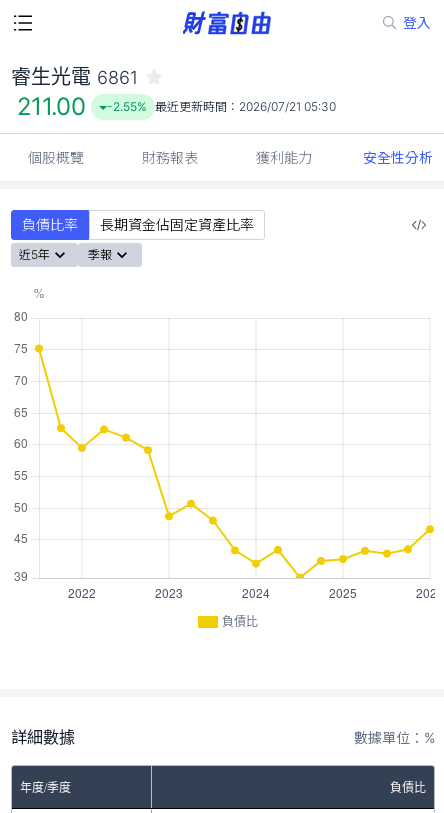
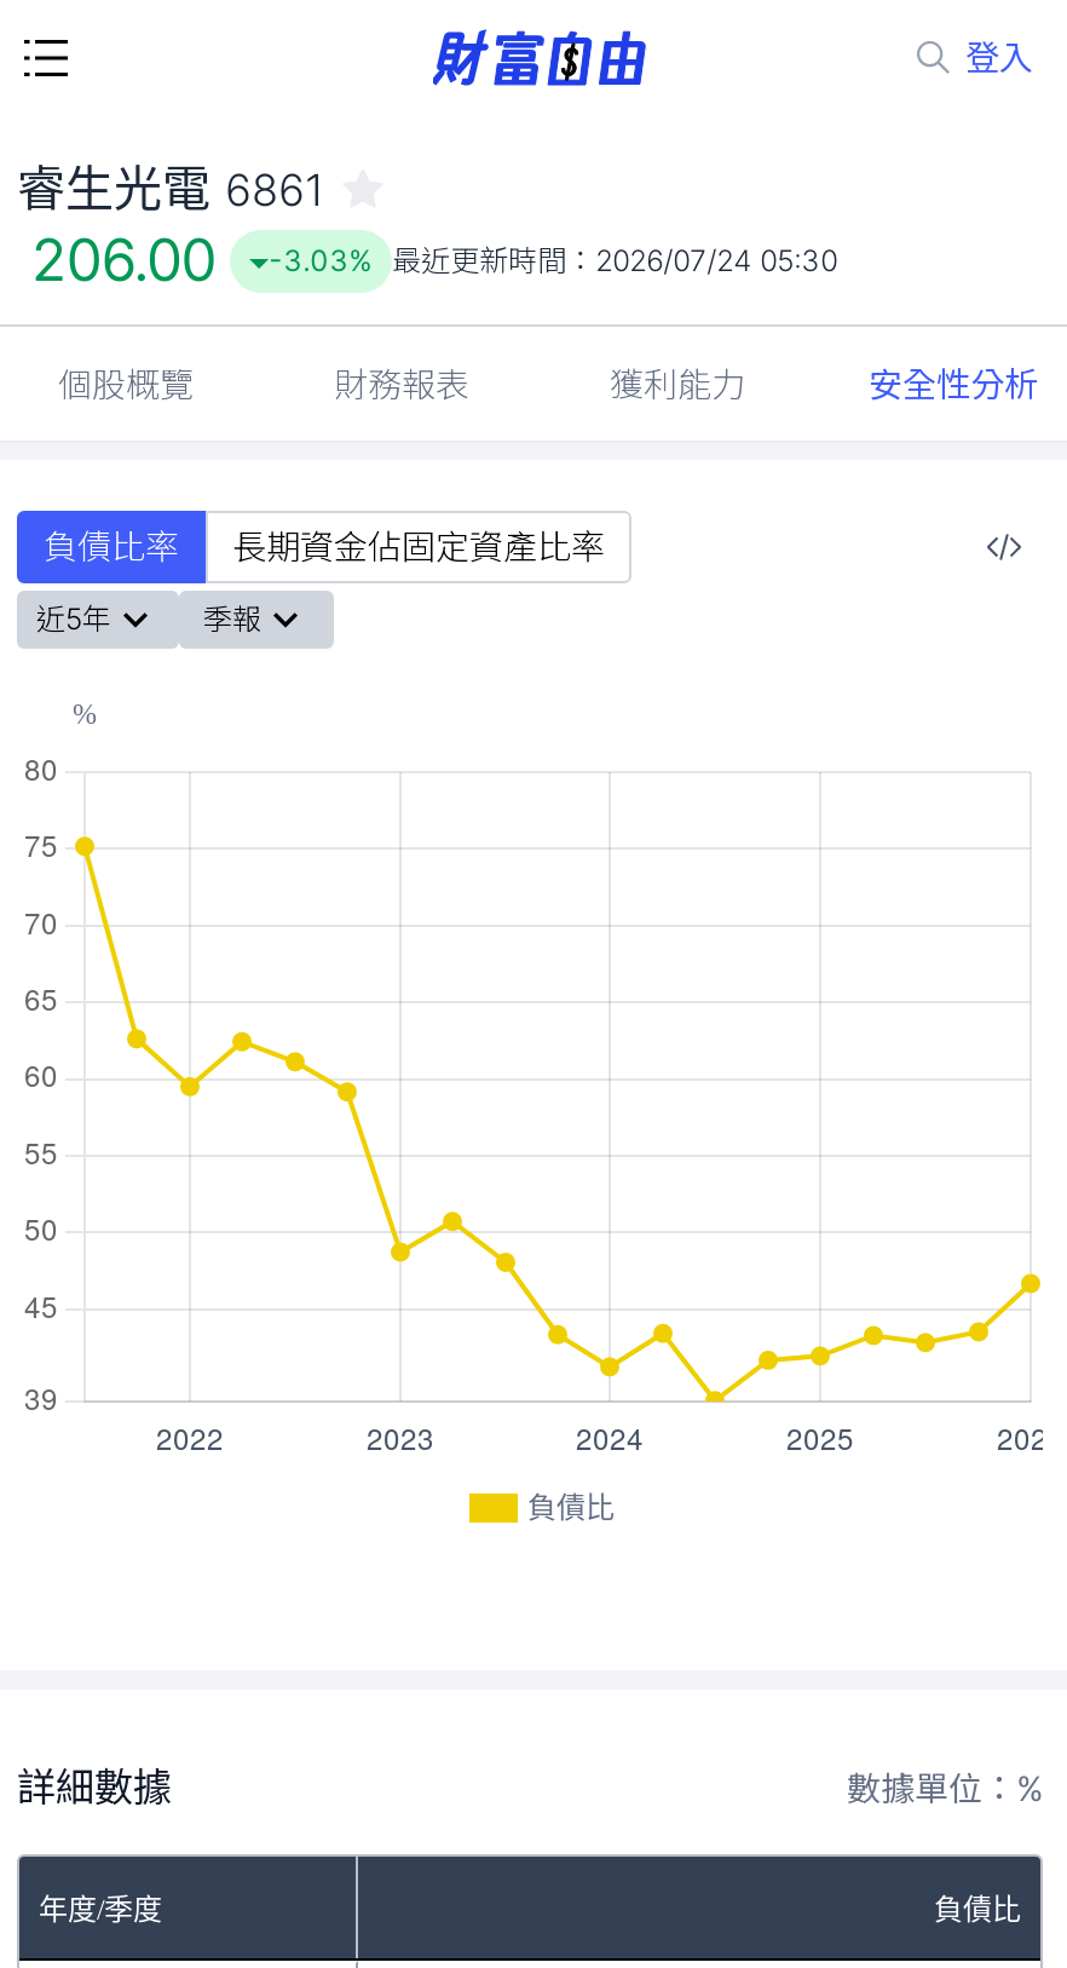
[17,92,85,121] 211.00 -> [31,225,216,295] 206.00
[107,99,336,114] -2.55% 最近更新時間：2026/07/21 05:30 -> [269,242,838,278] -3.03% 最近更新時間：2026/07/24 05:30

